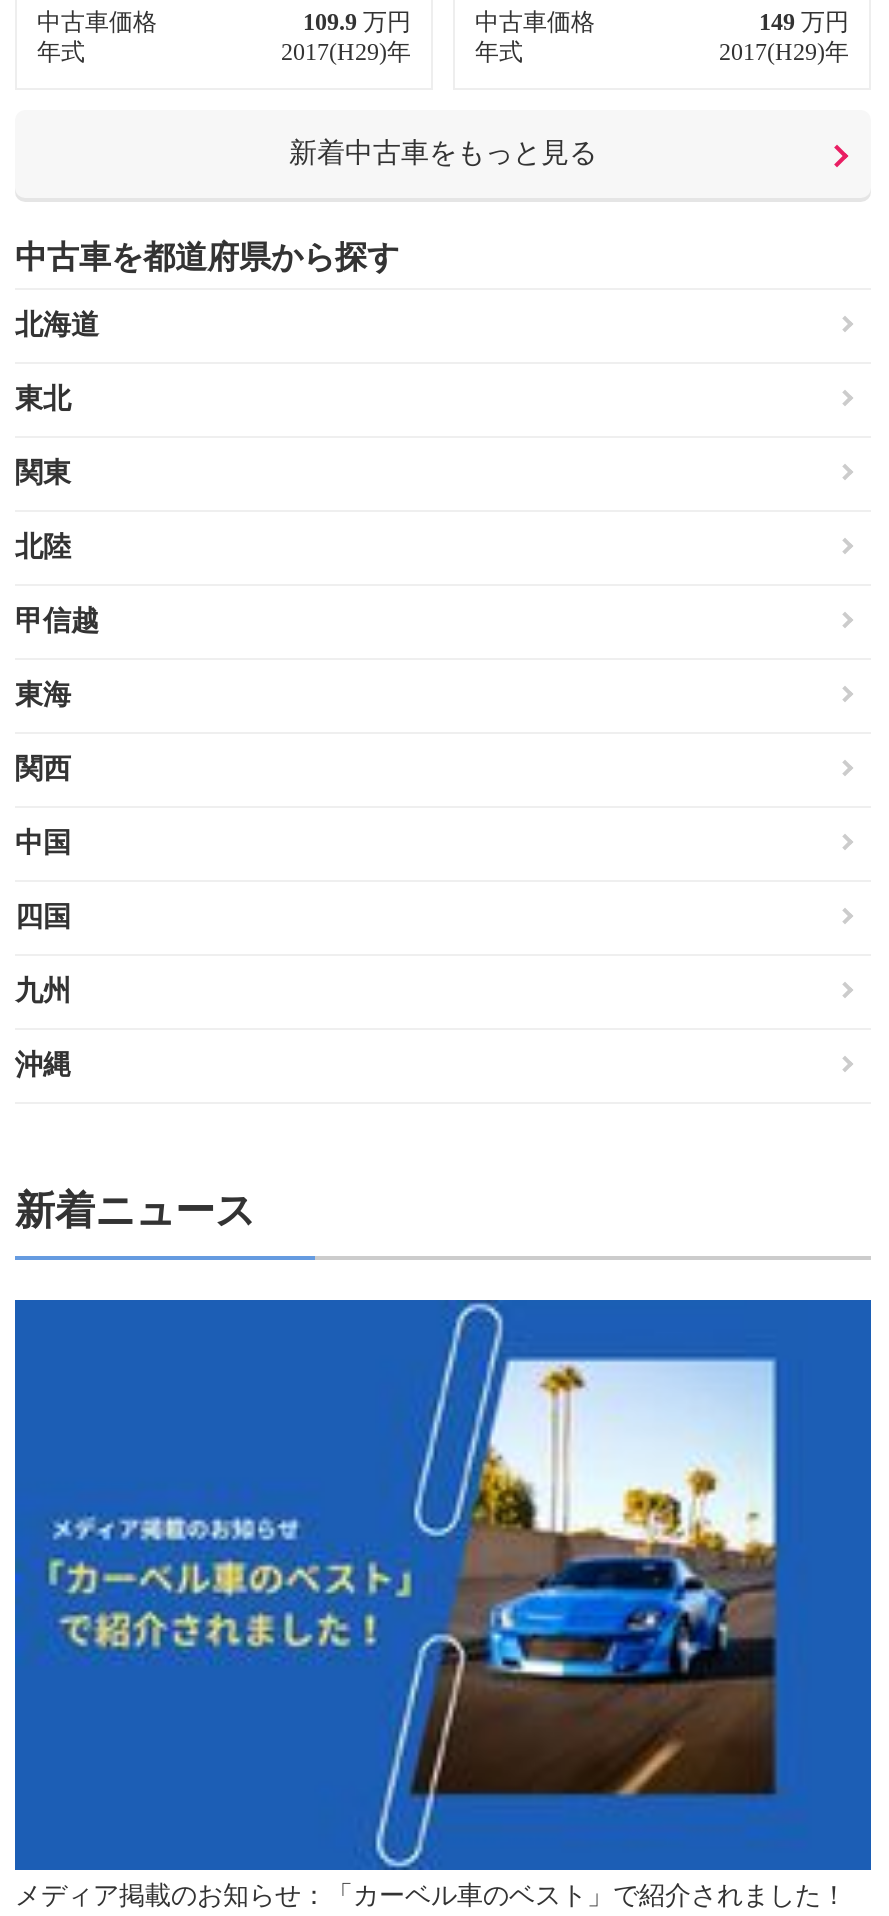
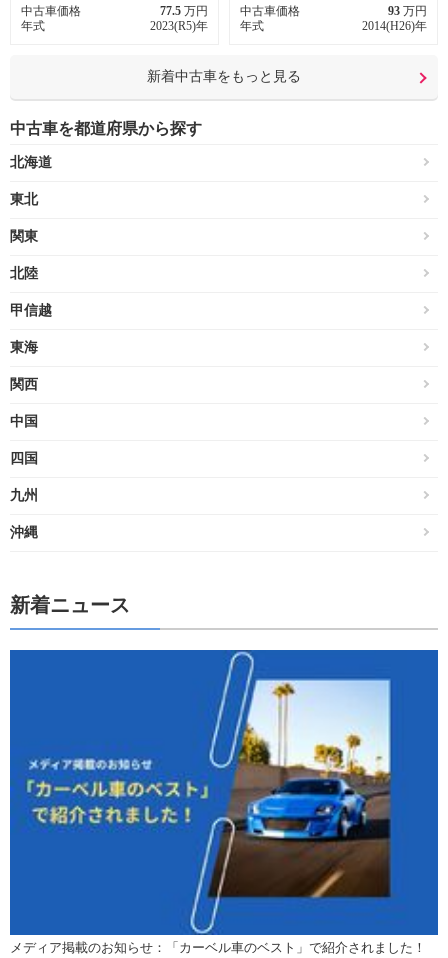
[303,8,411,36] 109.9 万円 -> [160,4,208,18] 77.5 万円
[759,8,849,36] 149 万円 -> [388,4,427,18] 93 万円
[281,38,411,66] 2017(H29)年 -> [150,19,208,33] 2023(R5)年
[719,38,849,66] 2017(H29)年 -> [362,19,427,33] 2014(H26)年

